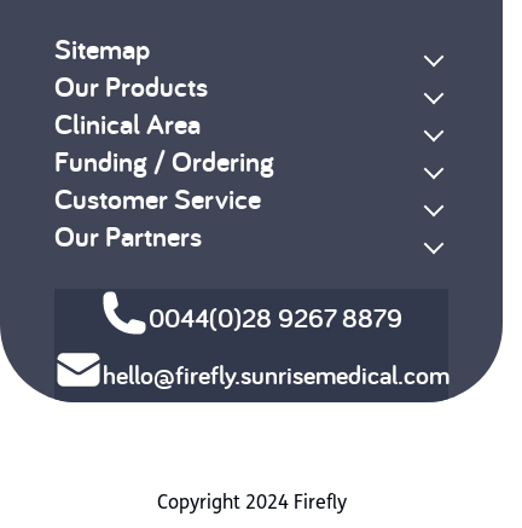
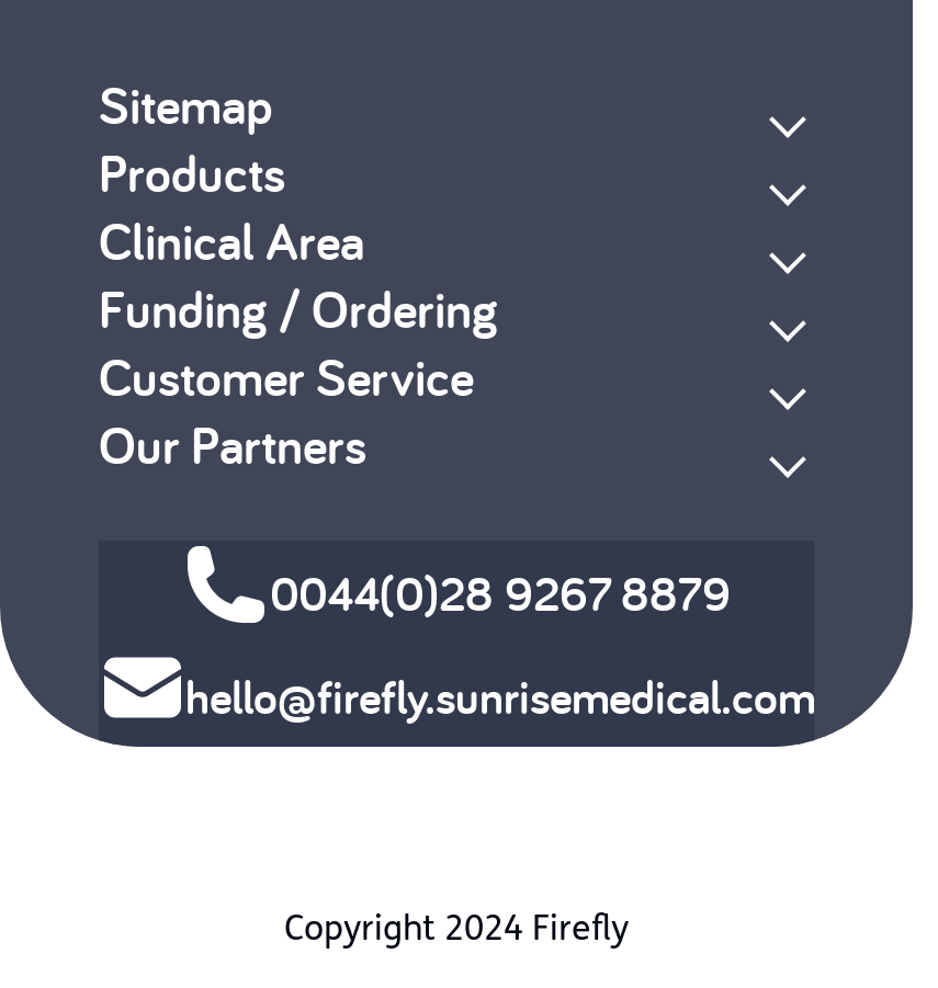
[54,68,208,105] Our Products -> [99,140,285,208] Products

